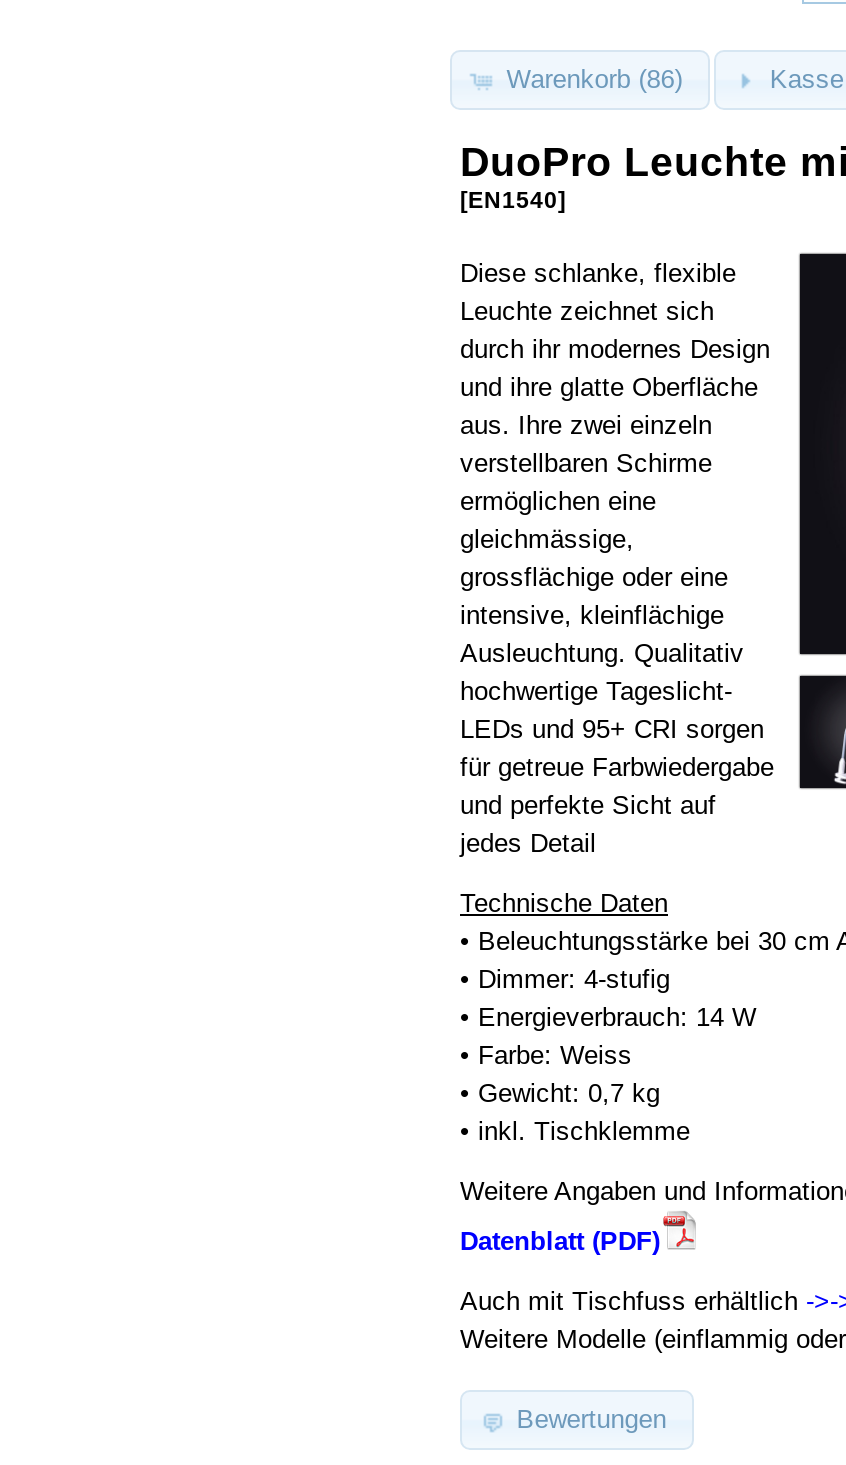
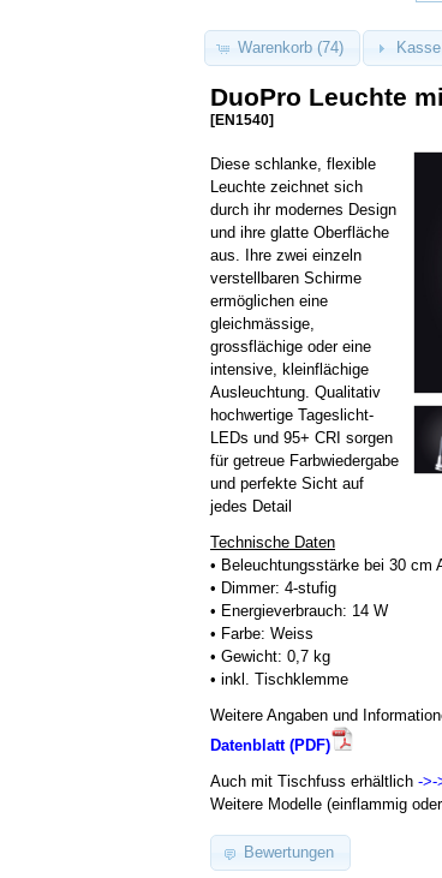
[507,64,683,94] Warenkorb (86) -> [238,39,344,57] Warenkorb (74)

